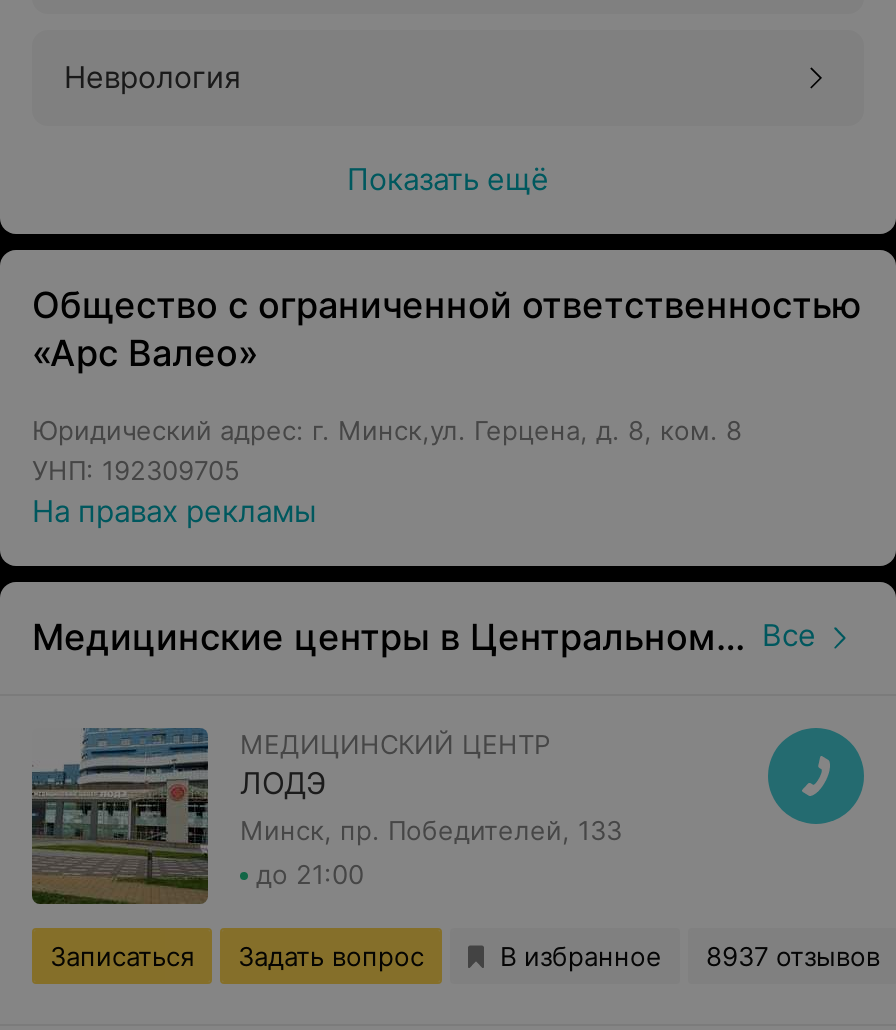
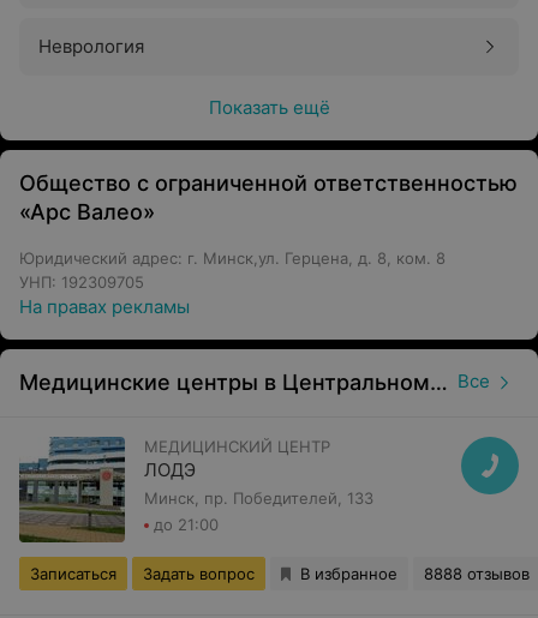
[500,940,880,972] В избранное 8937 отзывов -> [300,564,530,583] В избранное 8888 отзывов

